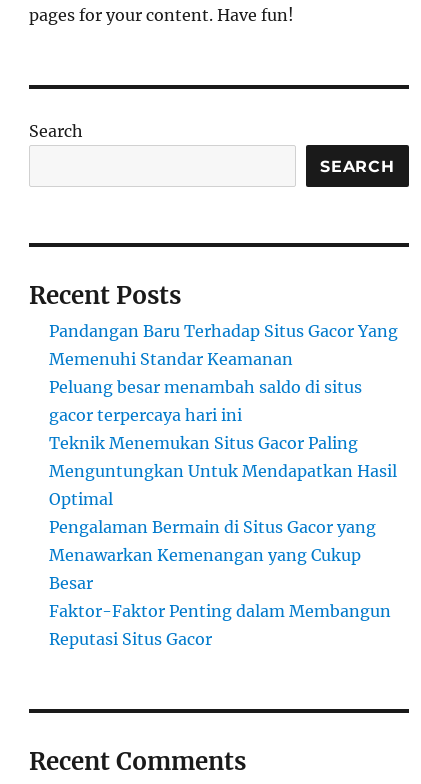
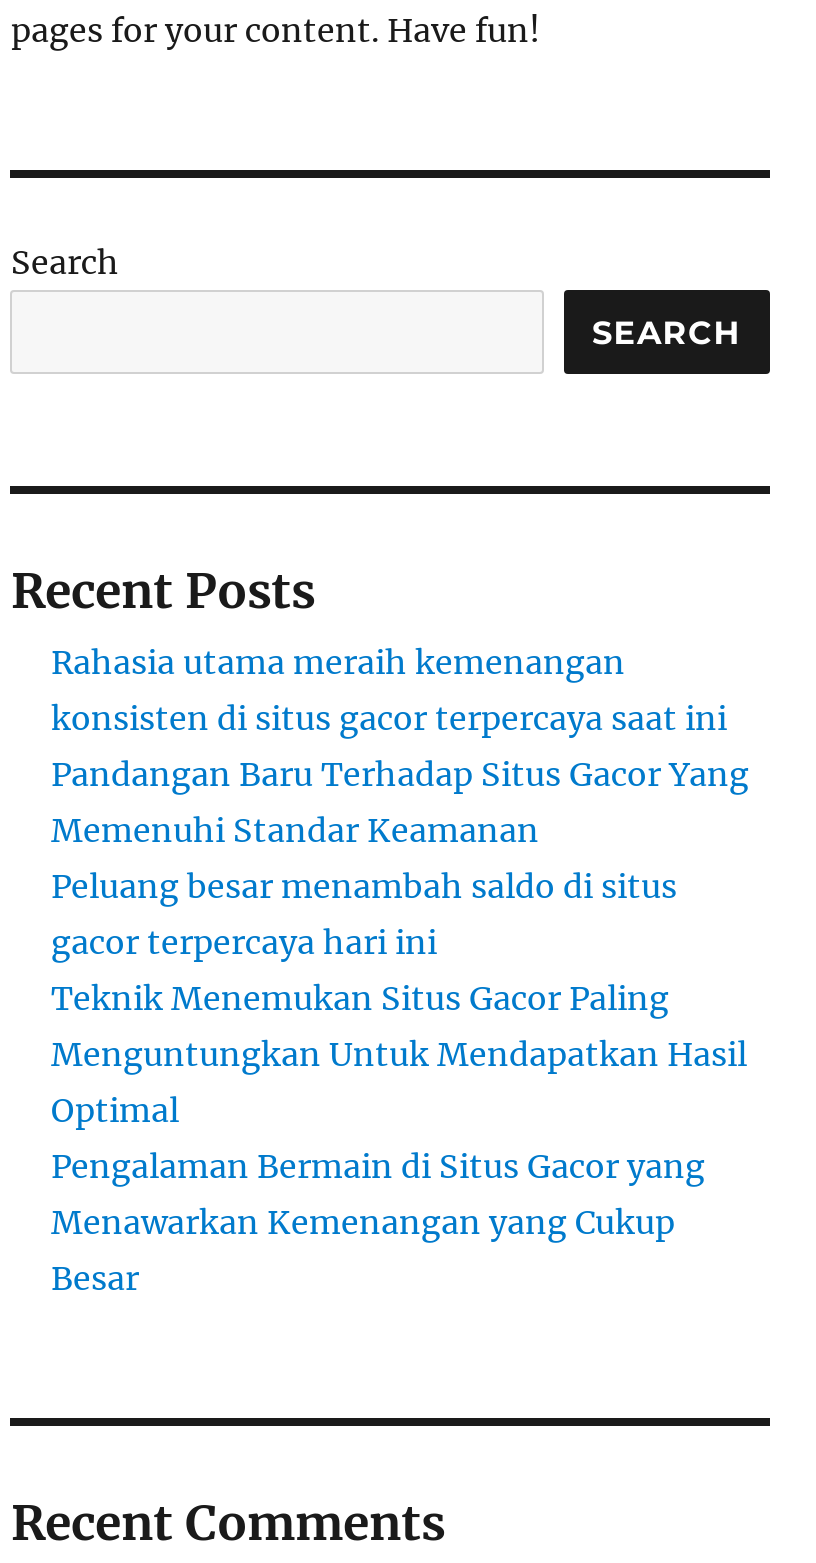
none -> [51,642,727,738] Rahasia utama meraih kemenangan | konsisten di situs gacor terpercaya saat ini
moved [49,321,398,593] -> [51,754,749,1298]: Pandangan Baru Terhadap Situs Gacor Yang | Memenuhi Standar Keamanan | Peluang besar menambah saldo di situs | ... | Menawarkan Kemenangan yang Cukup | Besar
[49,601,391,649] Faktor-Faktor Penting dalam Membangun | Reputasi Situs Gacor -> none

